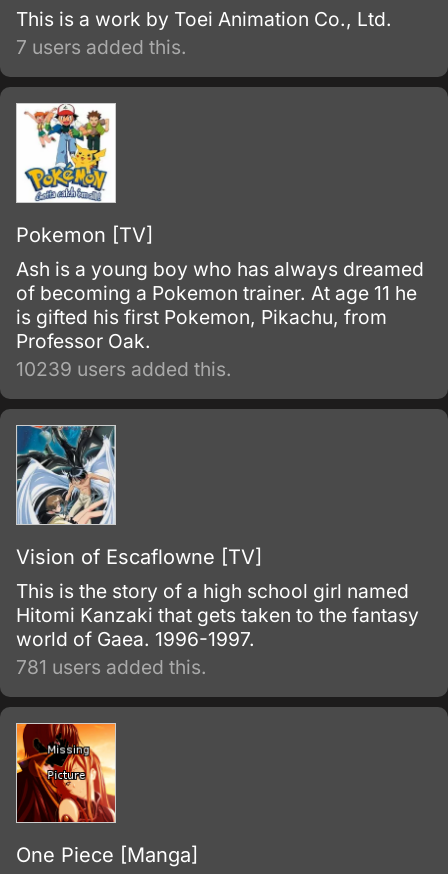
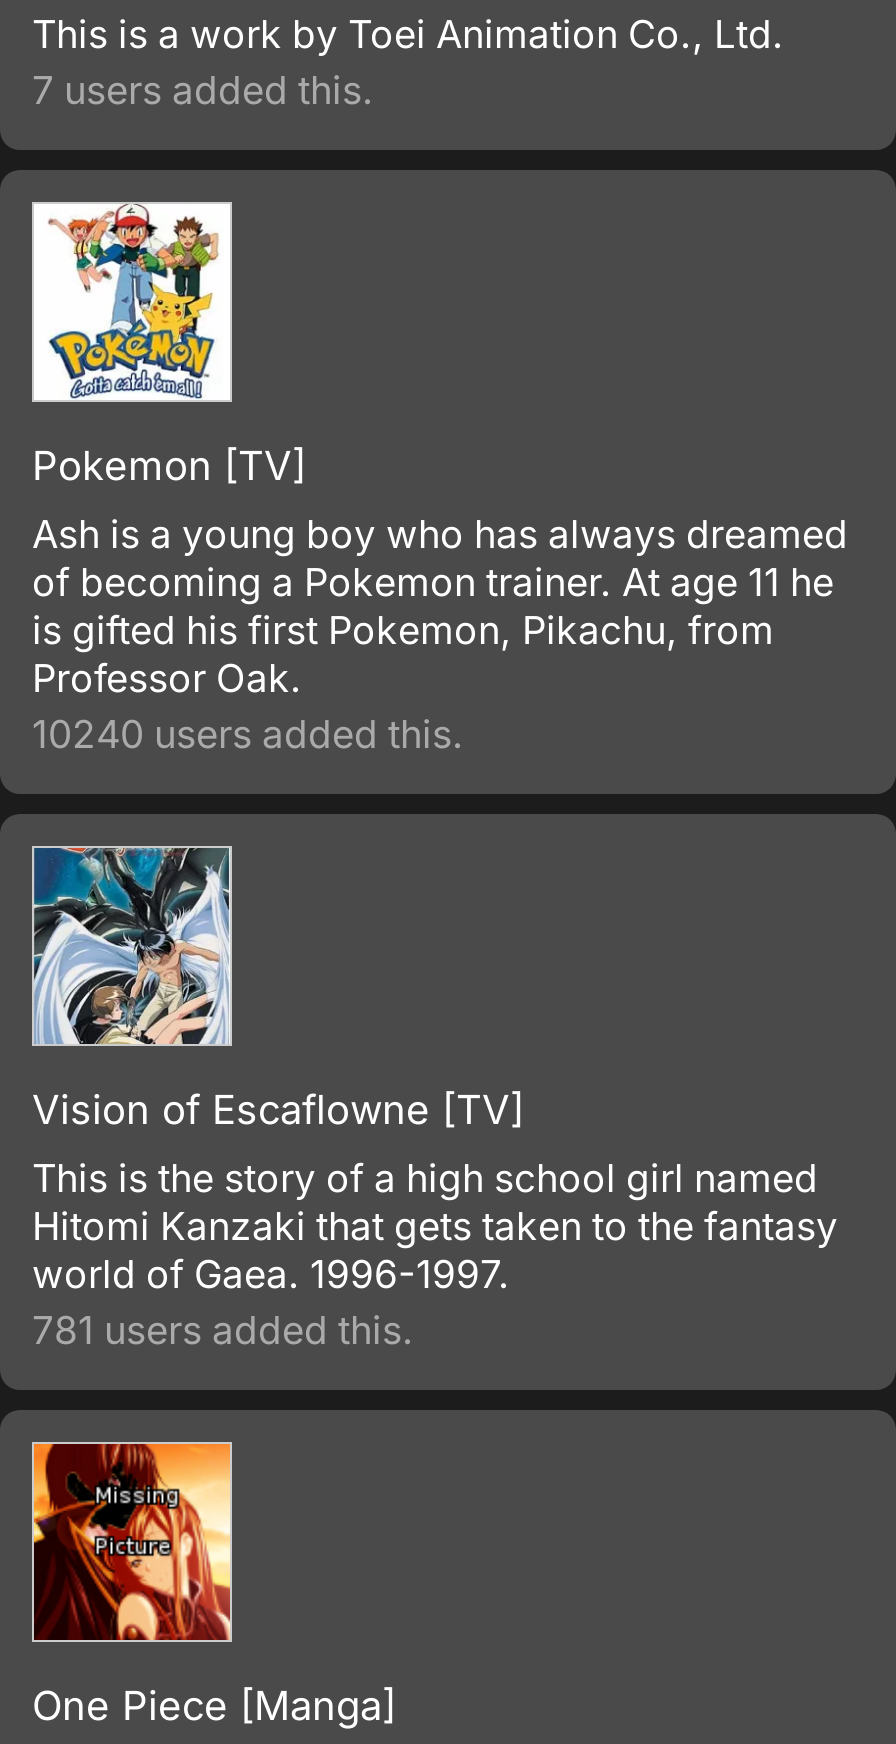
[16,356,232,380] 10239 users added this. -> [32,709,464,757] 10240 users added this.

